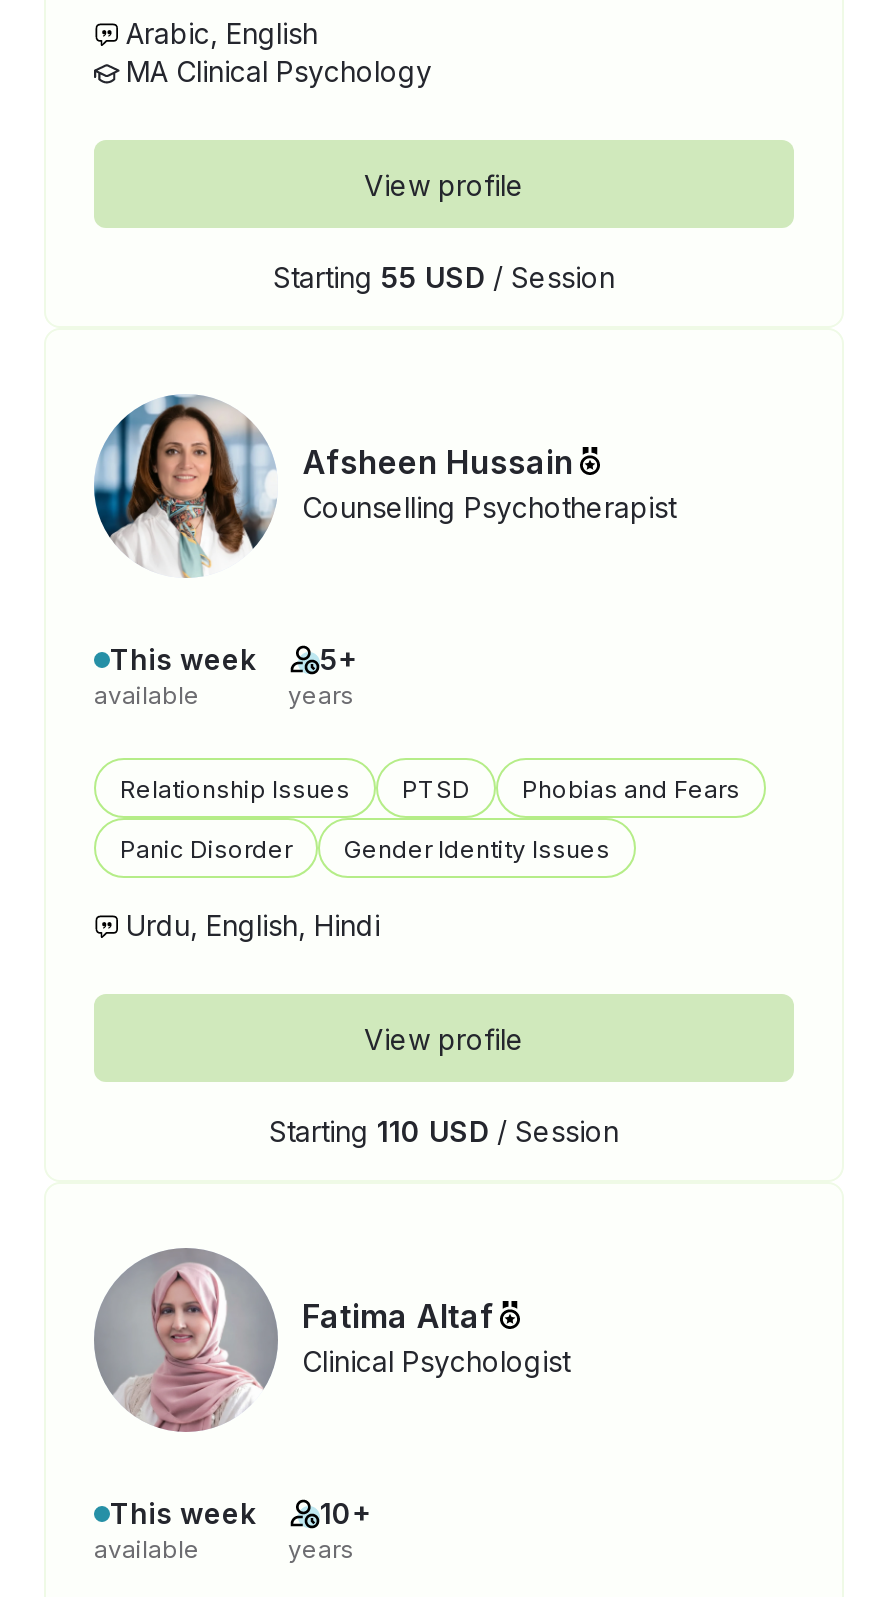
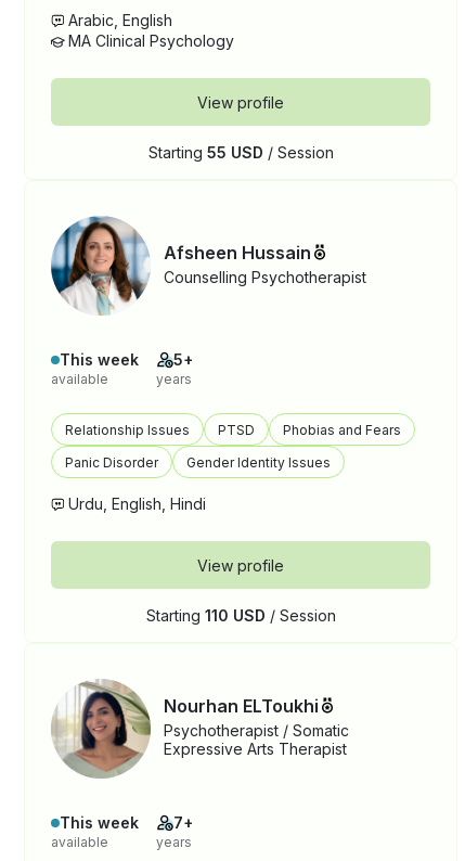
[94,1248,570,1432] [image] | Fatima Altaf | Clinical Psychologist -> [51,680,349,779] [image] | Nourhan ELToukhi | Psychotherapist / Somatic | Expressive Arts Therapist
[110,1496,370,1530] This week 10+ -> [60,813,193,832] This week 7+

